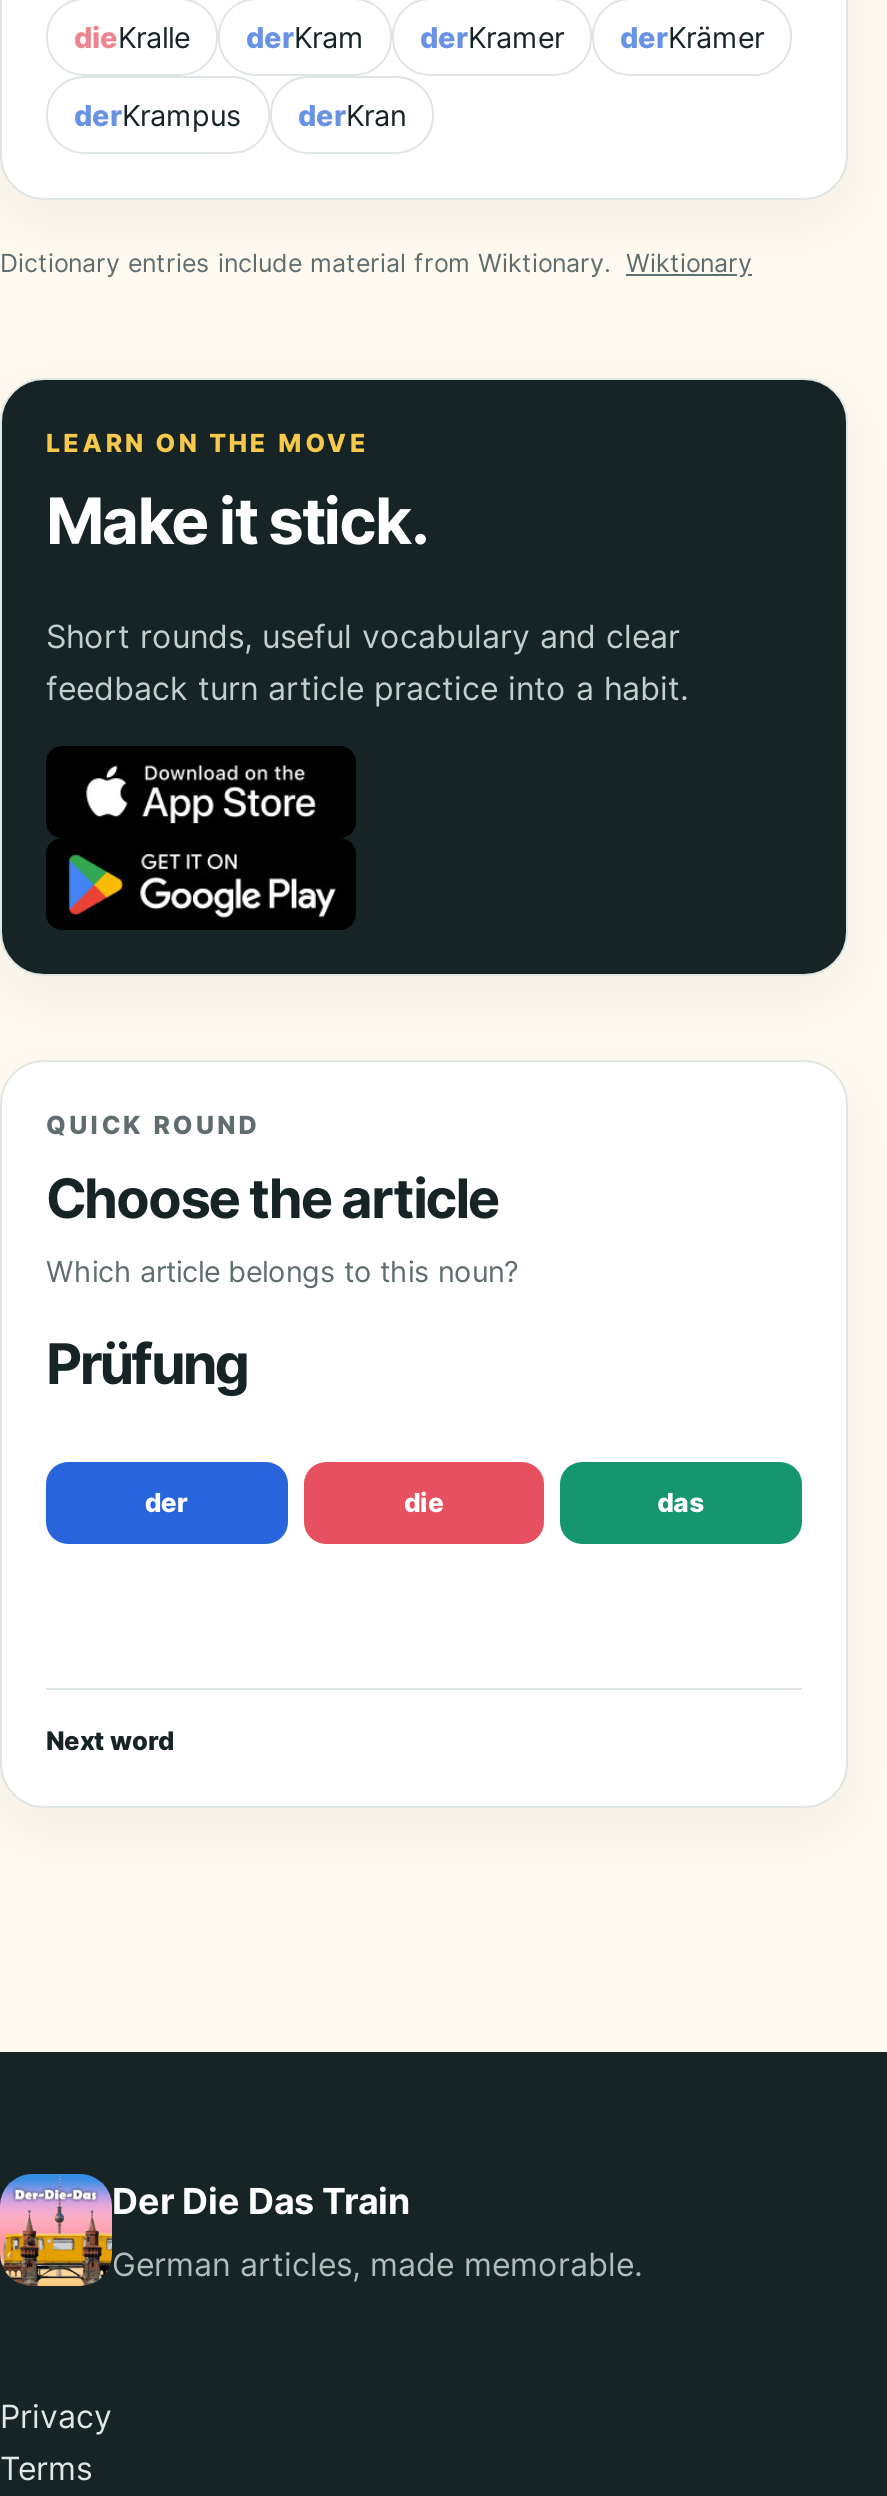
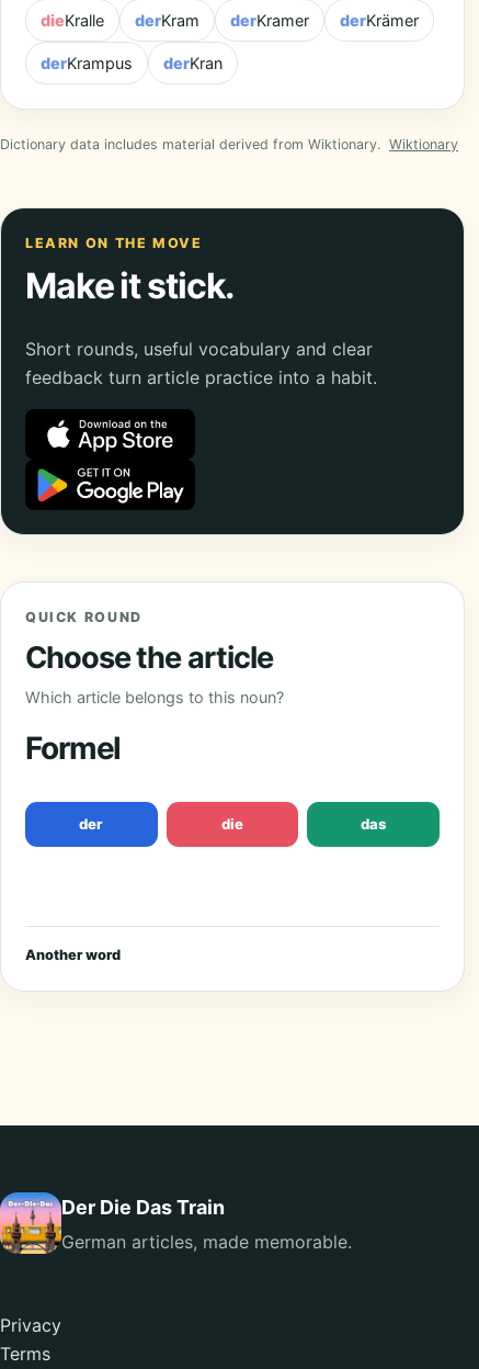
[0,249,752,279] Dictionary entries include material from Wiktionary. Wiktionary -> [0,137,458,153] Dictionary data includes material derived from Wiktionary. Wiktionary
[46,1331,248,1399] Prüfung -> [25,730,121,767] Formel
[46,1726,174,1756] Next word -> [25,946,121,963] Another word

